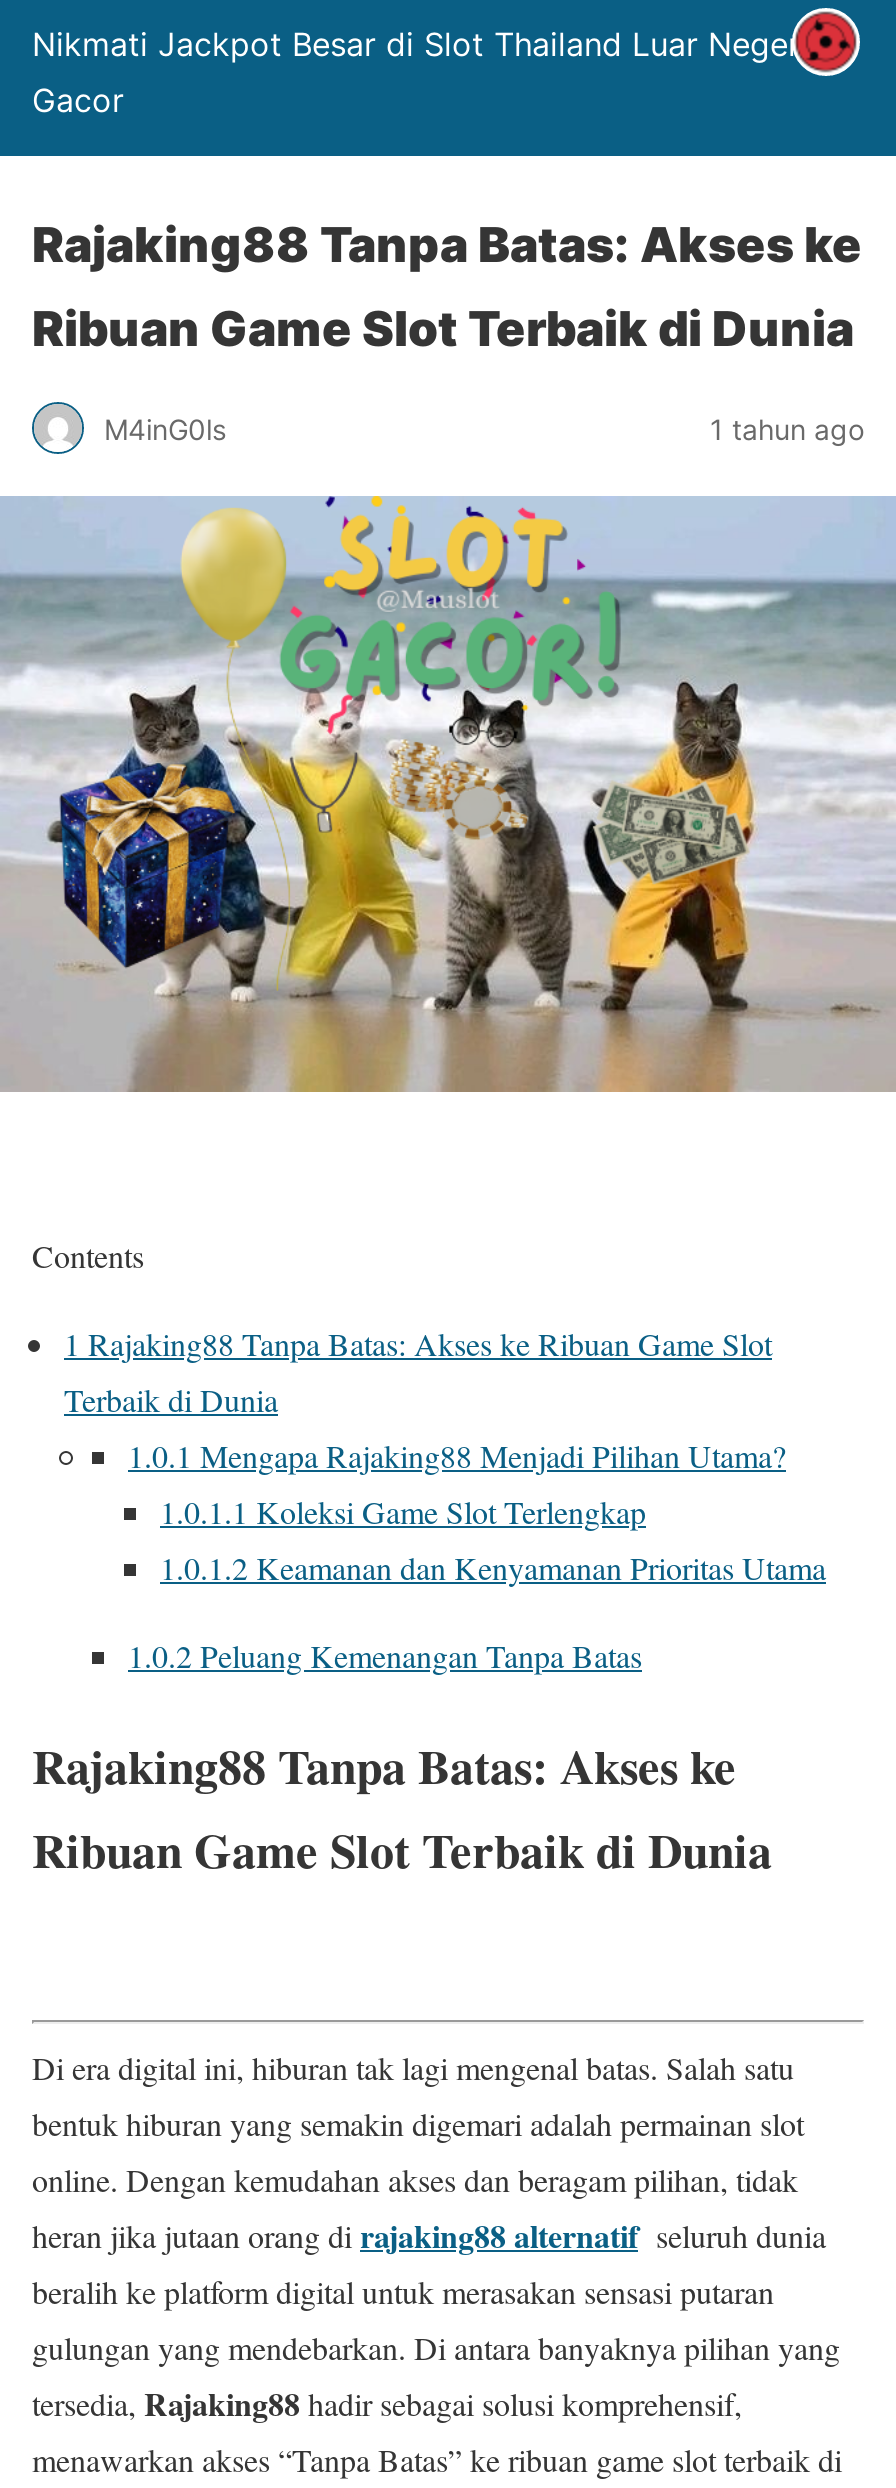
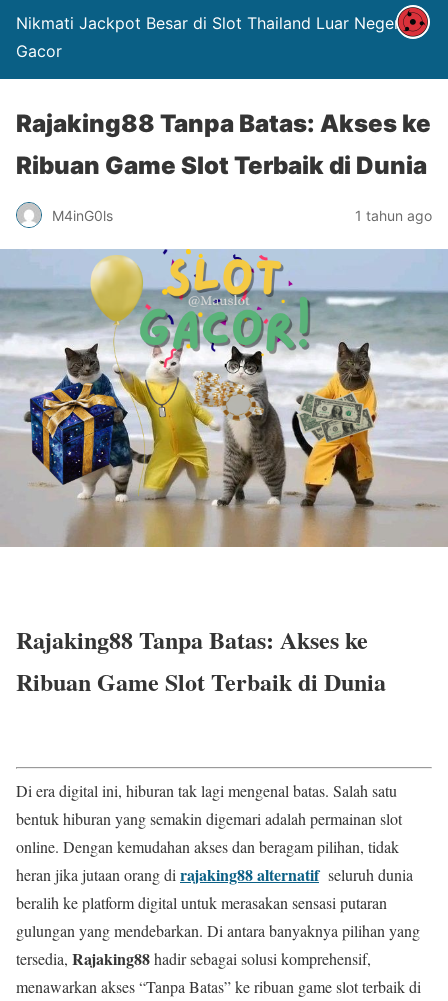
[32,1235,826,1677] Contents | 1 Rajaking88 Tanpa Batas: Akses ke Ribuan Game Slot | Terbaik di Dunia | 1.0.1 Mengapa Rajaking88 Menjadi Pilihan Utama? | 1.0.1.1 Koleksi Game Slot Terlengkap | 1.0.1.2 Keamanan dan Kenyamanan Prioritas Utama | 1.0.2 Peluang Kemenangan Tanpa Batas -> none

